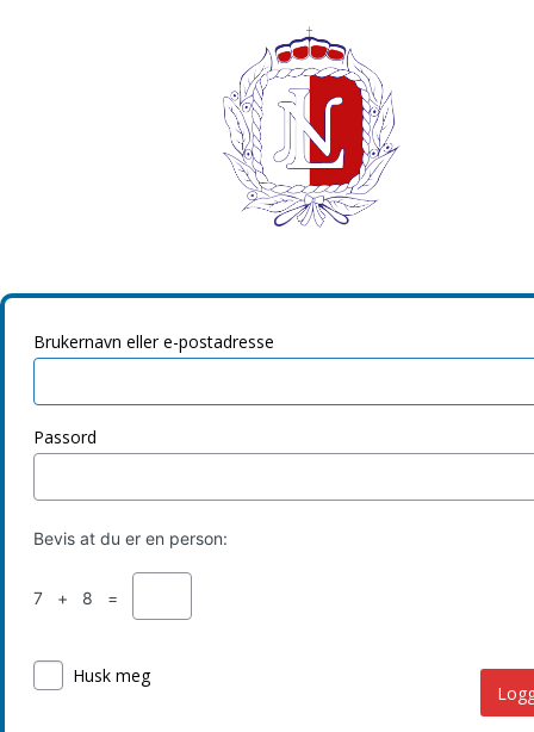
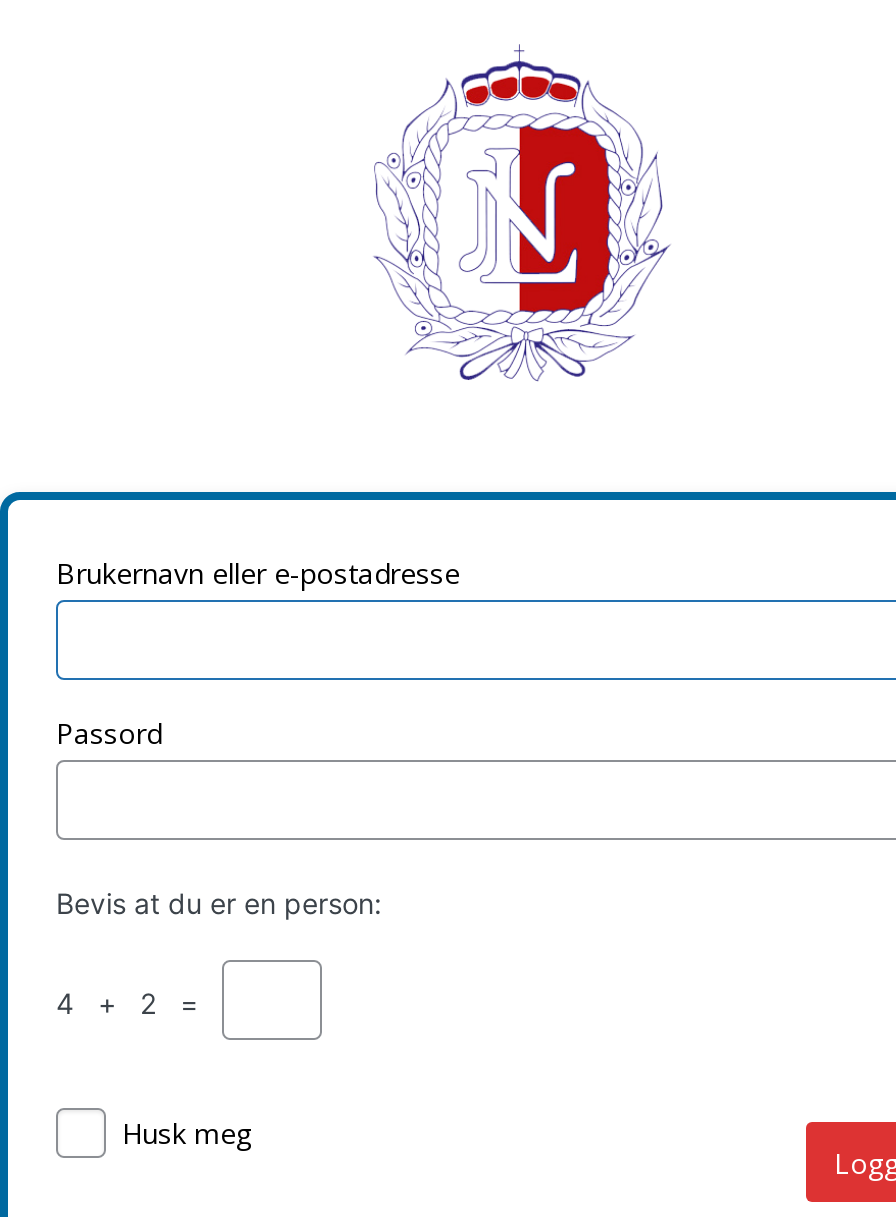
[33,587,128,608] 7 + 8 = -> [56,985,214,1019] 4 + 2 =

